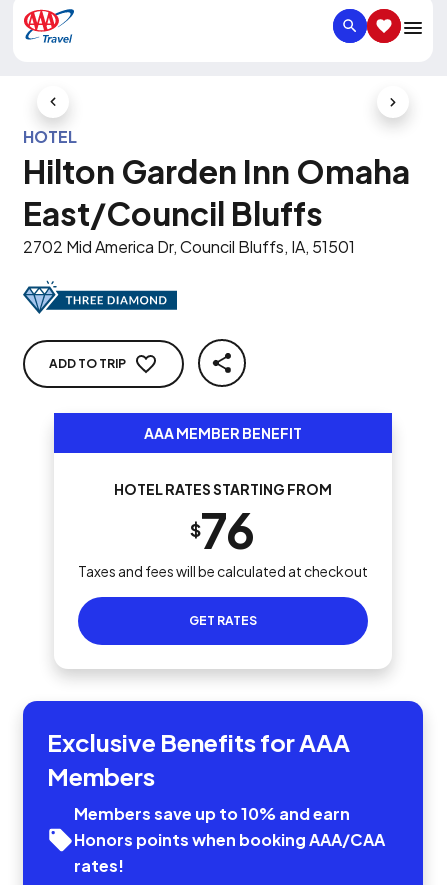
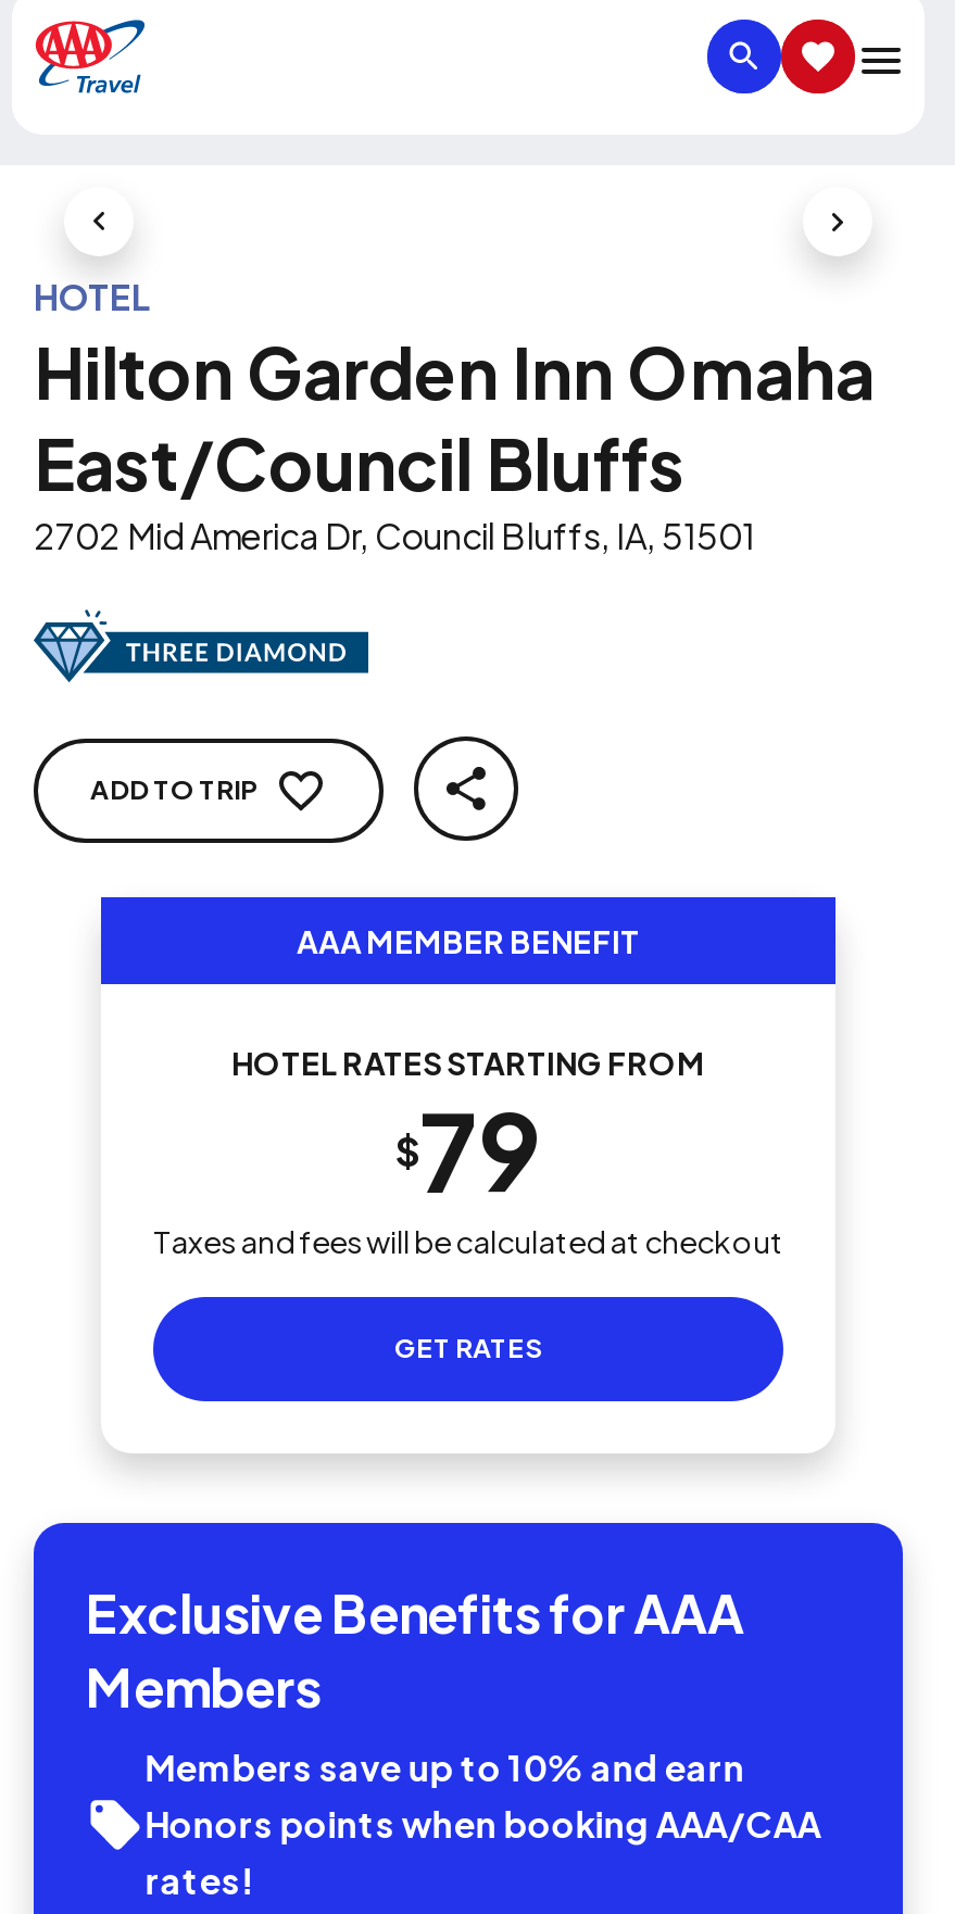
[190,499,255,560] $76 -> [395,1084,541,1217] $79

